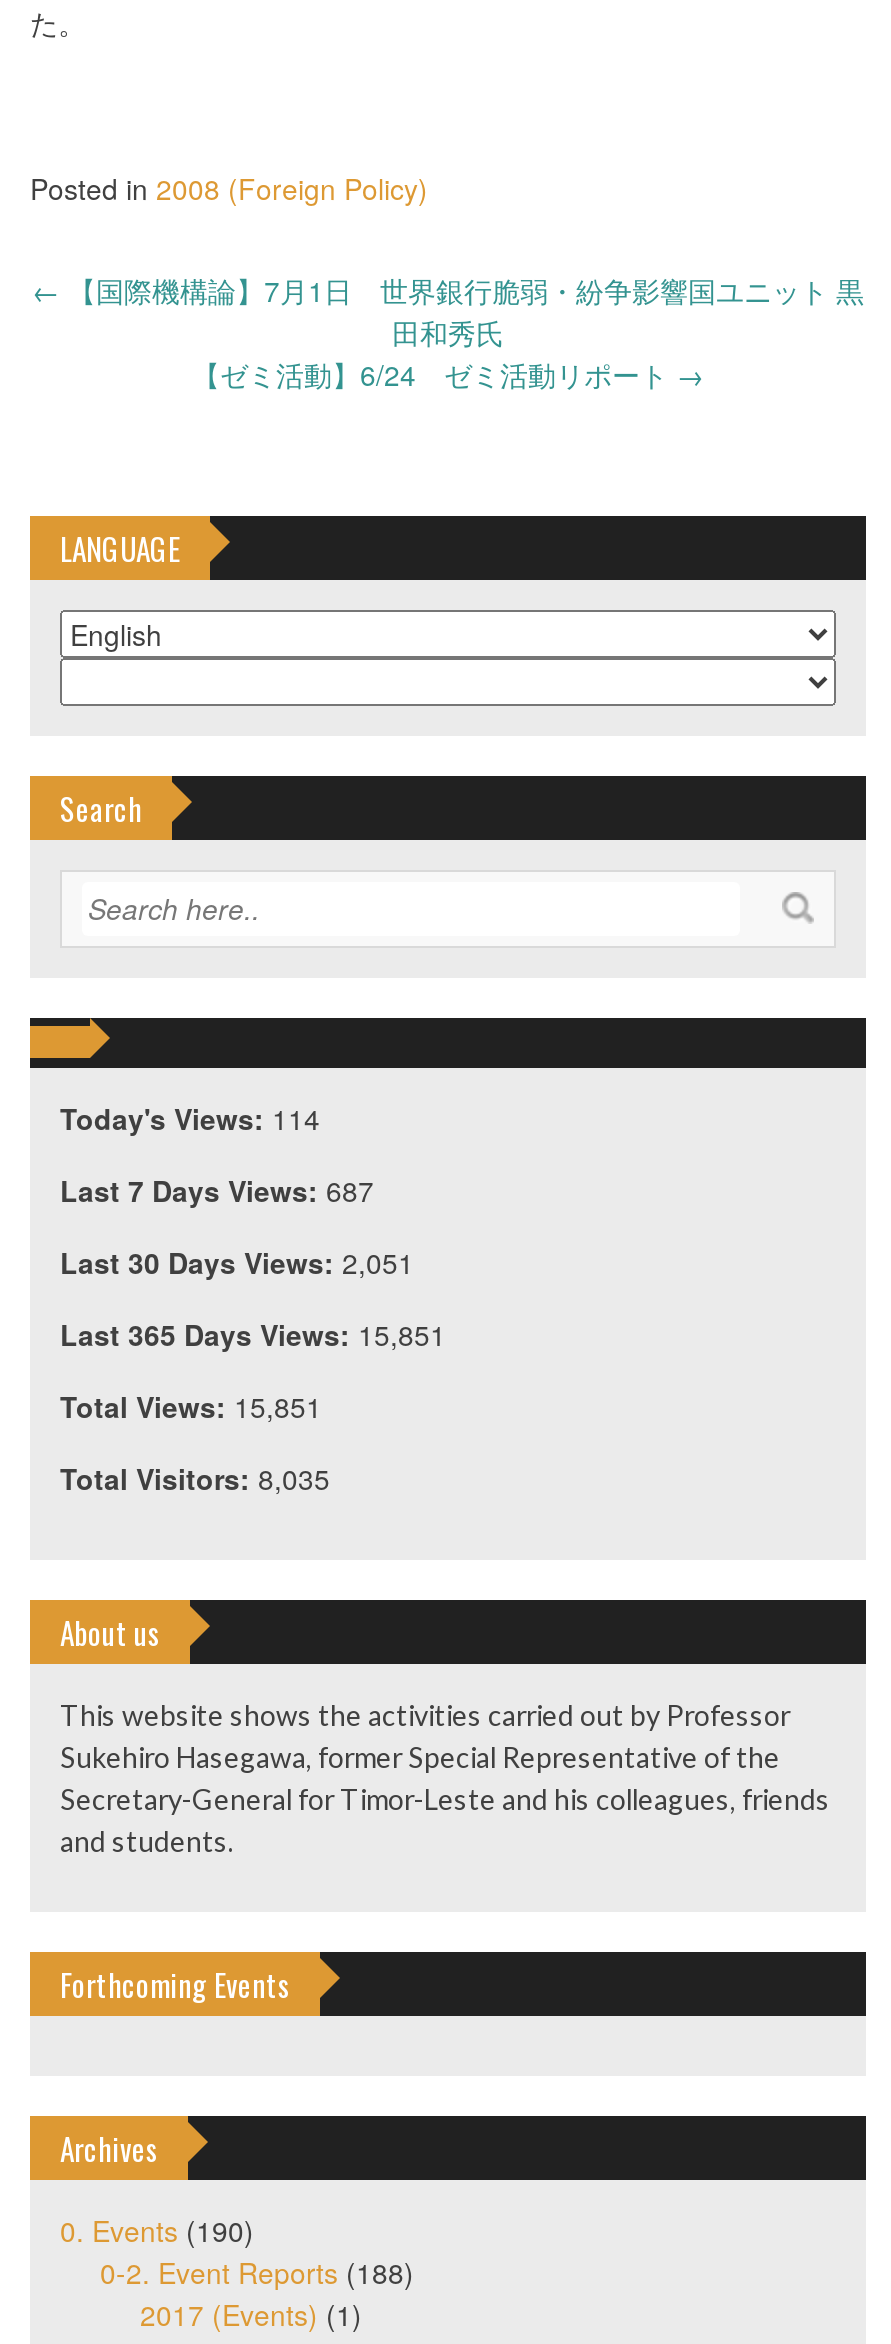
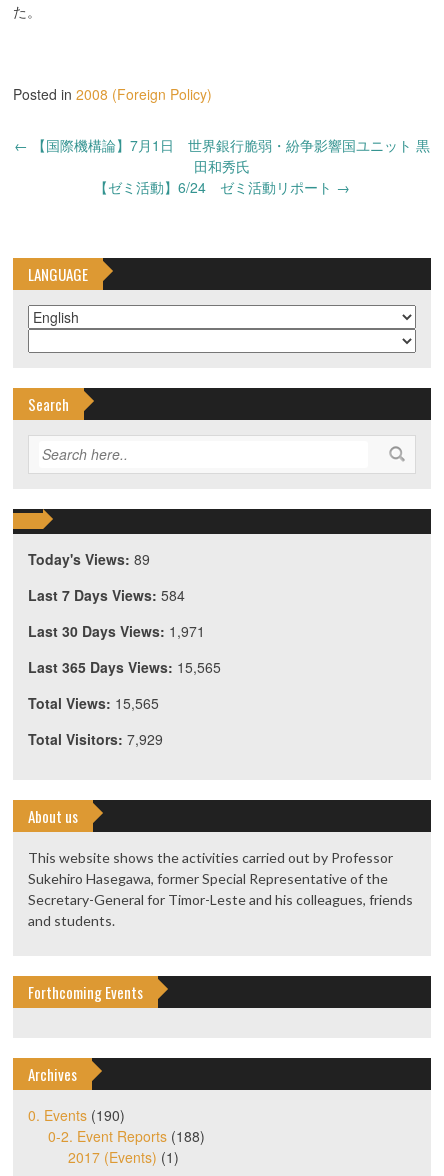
[60,1099,320,1139] Today's Views: 114 -> [28,549,150,569] Today's Views: 89
[60,1171,374,1211] Last 7 Days Views: 687 -> [28,585,185,605] Last 7 Days Views: 584
[60,1243,414,1283] Last 30 Days Views: 2,051 -> [28,621,205,641] Last 30 Days Views: 1,971
[60,1315,446,1355] Last 365 Days Views: 15,851 -> [28,657,221,677] Last 365 Days Views: 15,565
[60,1387,322,1427] Total Views: 15,851 -> [28,693,159,713] Total Views: 15,565
[60,1459,330,1499] Total Visitors: 8,035 -> [28,729,163,749] Total Visitors: 7,929

